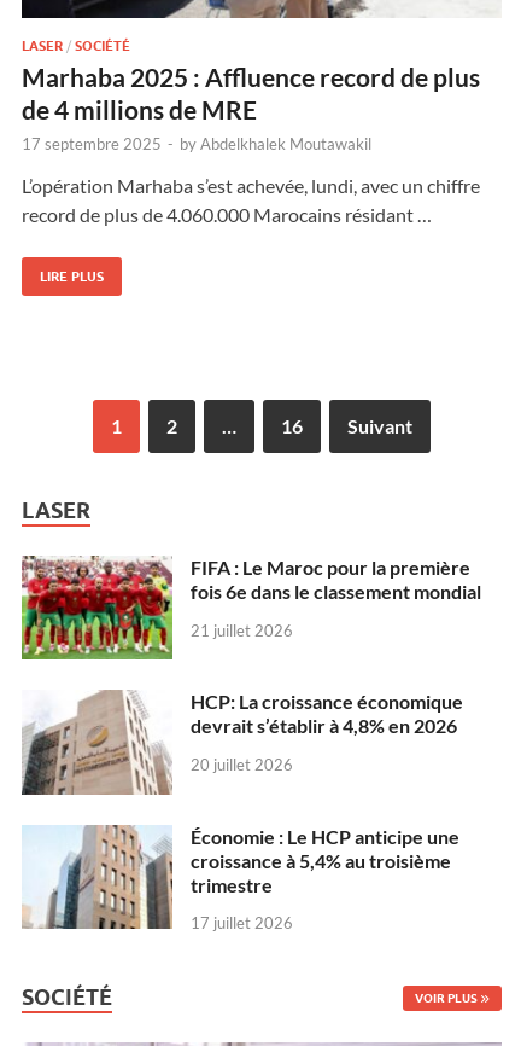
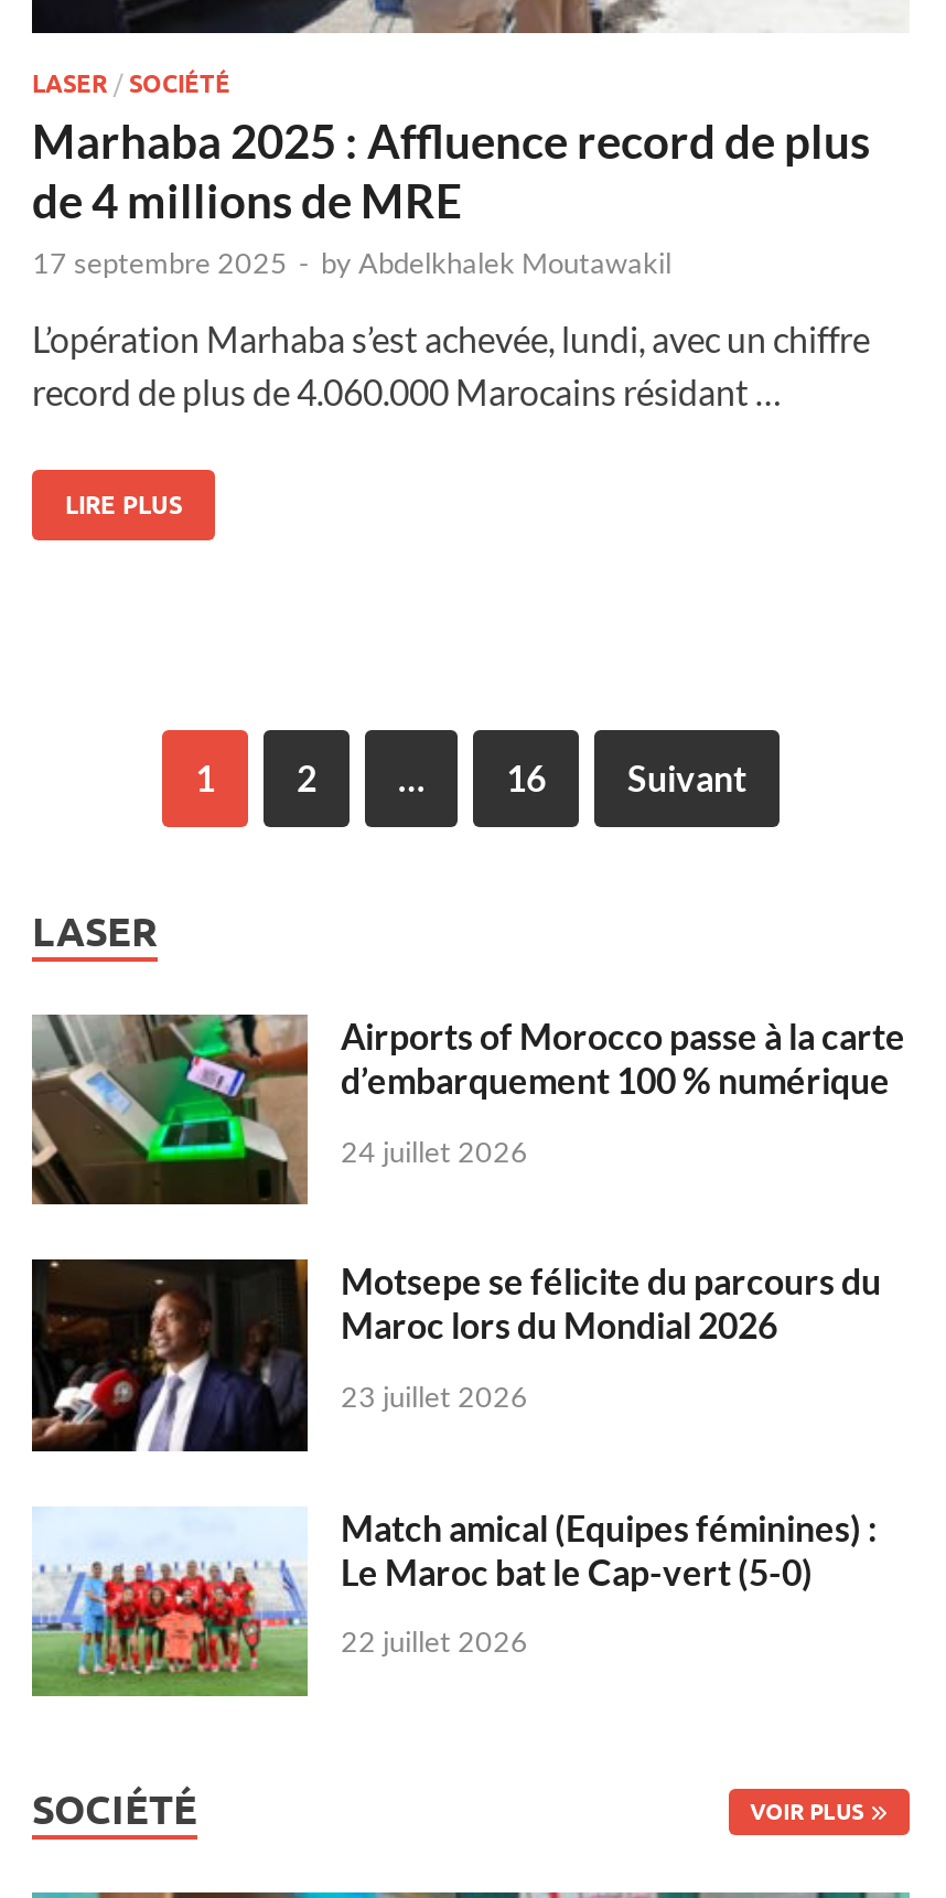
[21,556,481,661] [image] | FIFA : Le Maroc pour la première | fois 6e dans le classement mondial -> [30,1012,905,1204] [image] | Airports of Morocco passe à la carte | d’embarquement 100 % numérique
[191,621,293,640] 21 juillet 2026 -> [341,1134,528,1169] 24 juillet 2026
[22,690,463,795] [image] | HCP: La croissance économique | devrait s’établir à 4,8% en 2026 -> [30,1255,881,1454] [image] | Motsepe se félicite du parcours du | Maroc lors du Mondial 2026
[191,755,293,775] 20 juillet 2026 -> [341,1379,528,1415] 23 juillet 2026
[23,824,459,930] [image] | Économie : Le HCP anticipe une | croissance à 5,4% au troisième | trimestre -> [32,1506,877,1696] [image] | Match amical (Equipes féminines) : | Le Maroc bat le Cap-vert (5-0)
[191,914,293,933] 17 juillet 2026 -> [341,1624,528,1660] 22 juillet 2026

